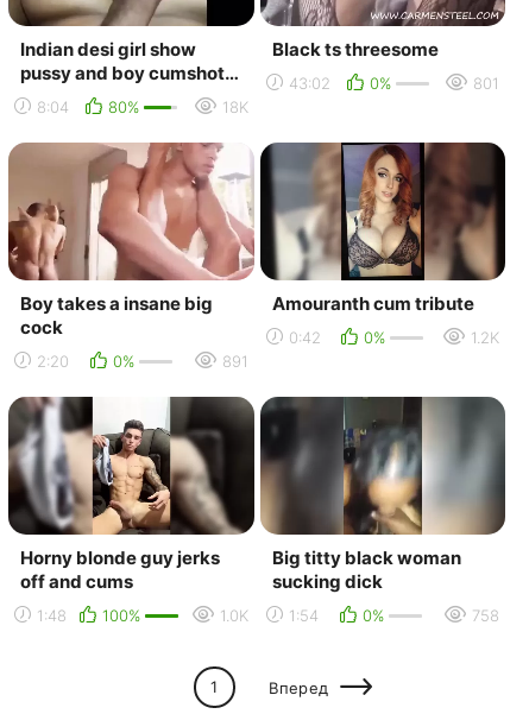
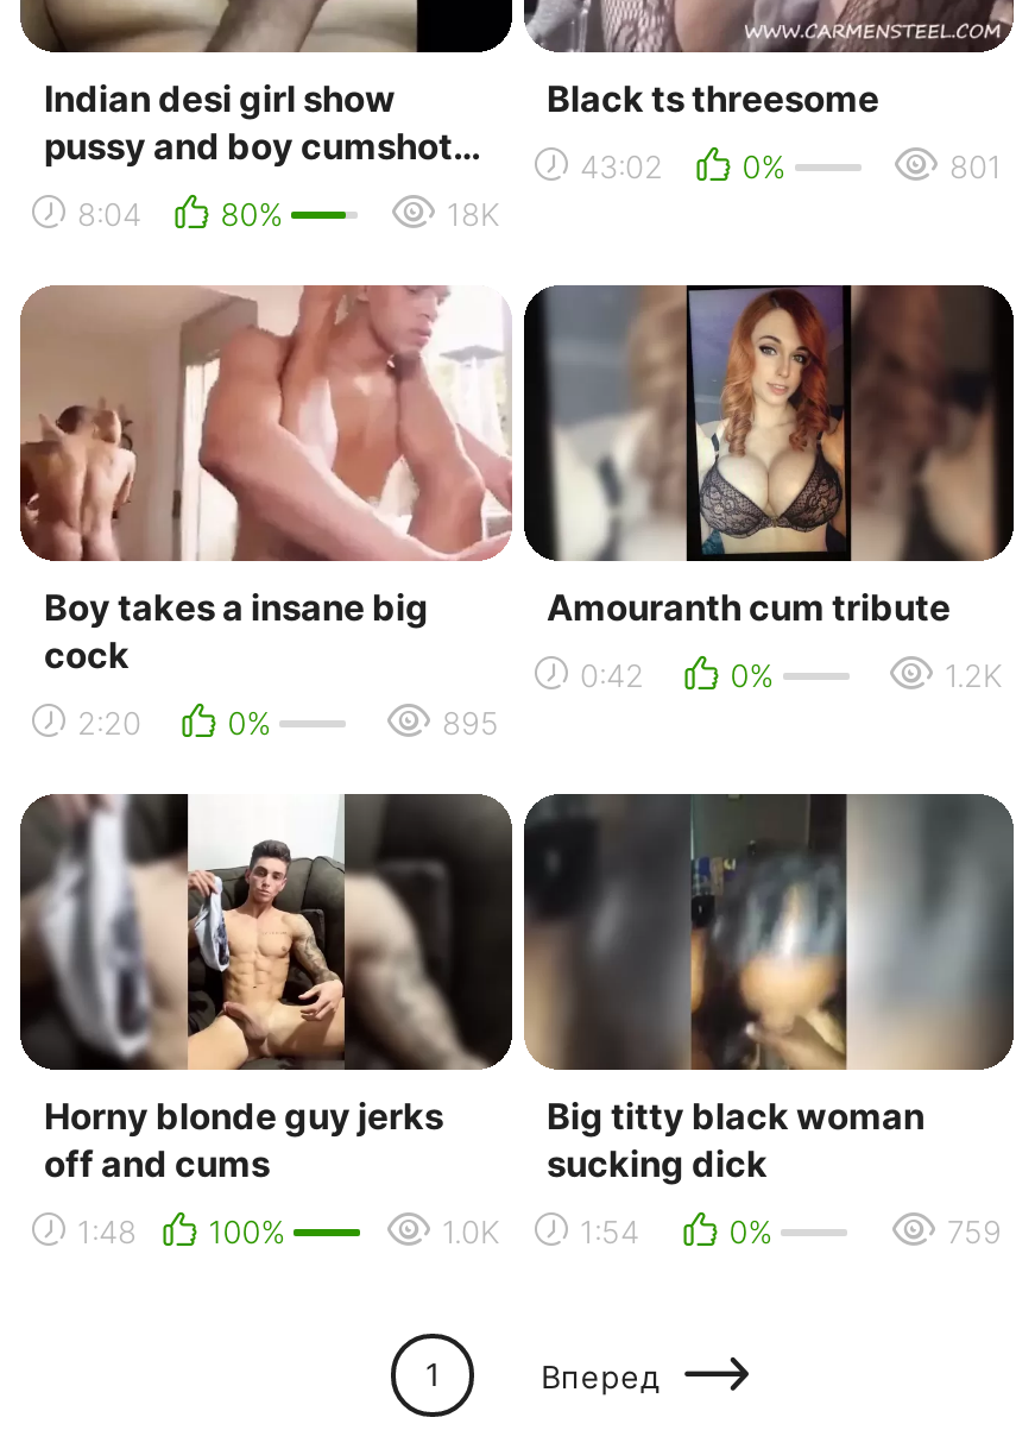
[222,352,248,371] 891 -> [442,704,499,742] 895
[472,606,499,625] 758 -> [947,1214,1002,1252] 759

